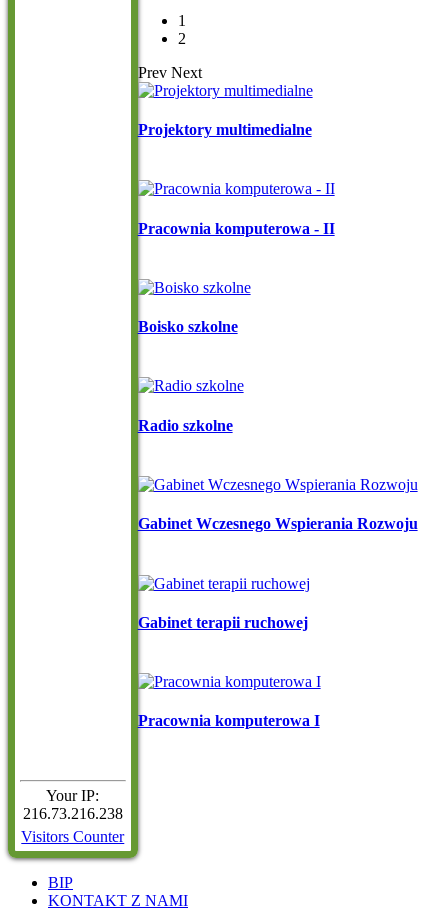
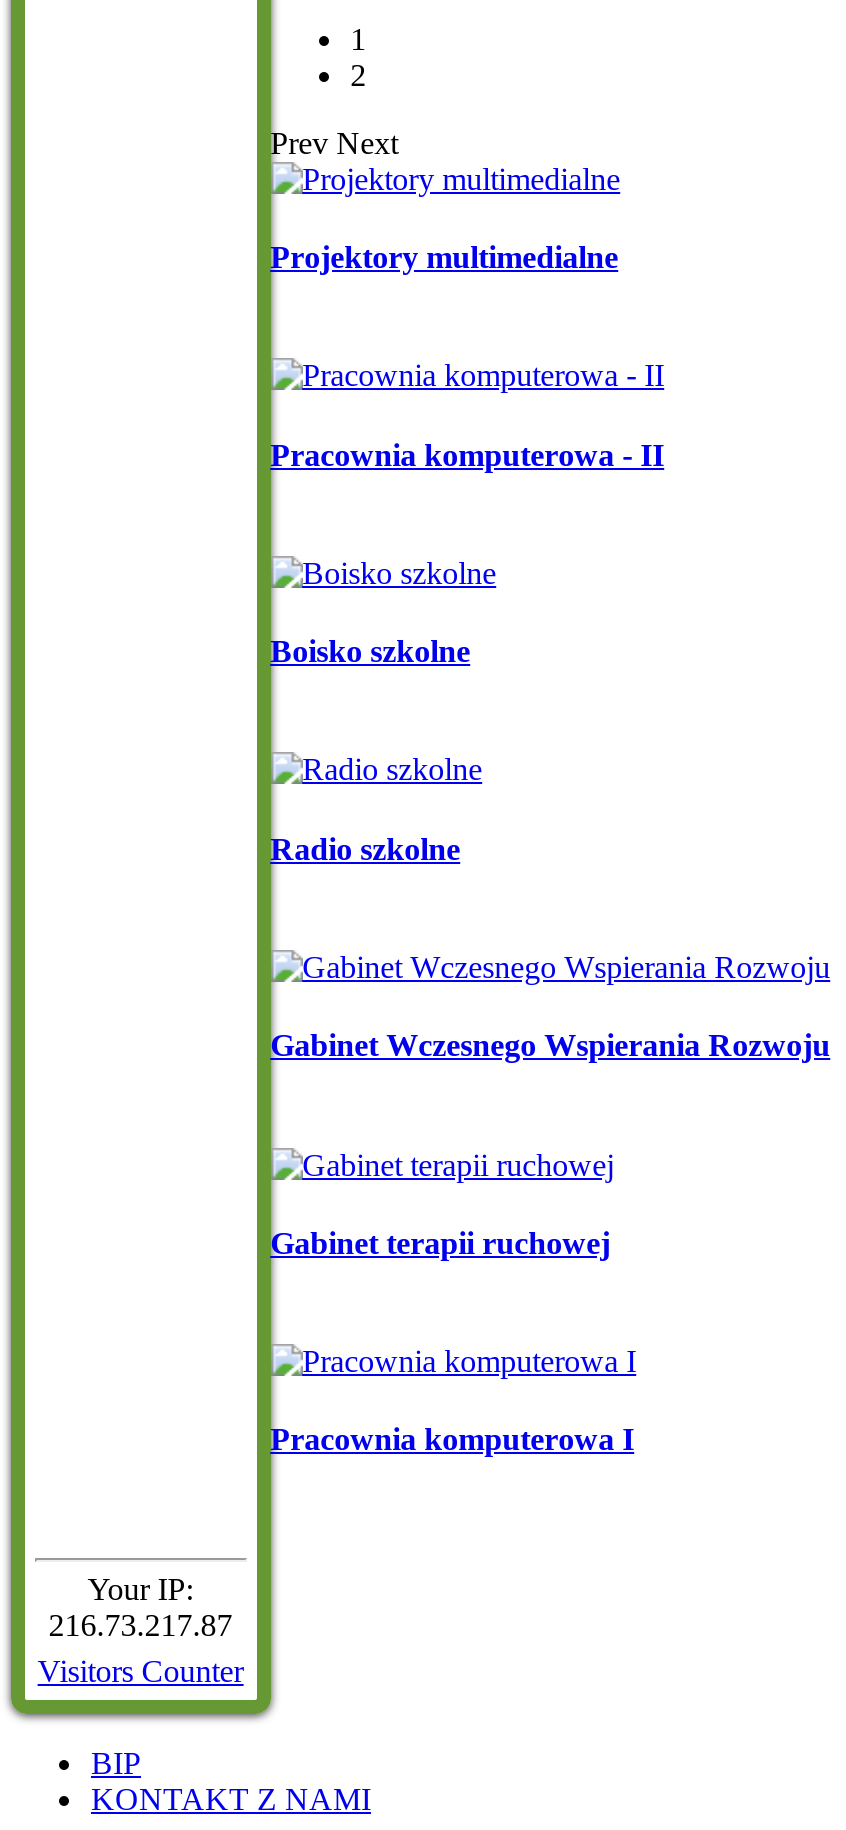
[23,805,123,822] 216.73.216.238 -> [49,1607,233,1641] 216.73.217.87

